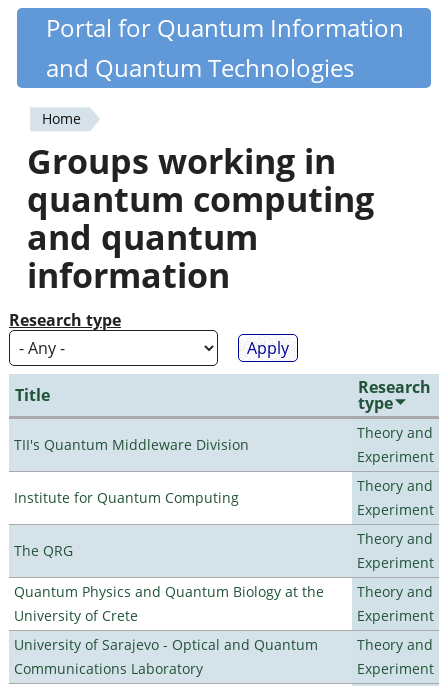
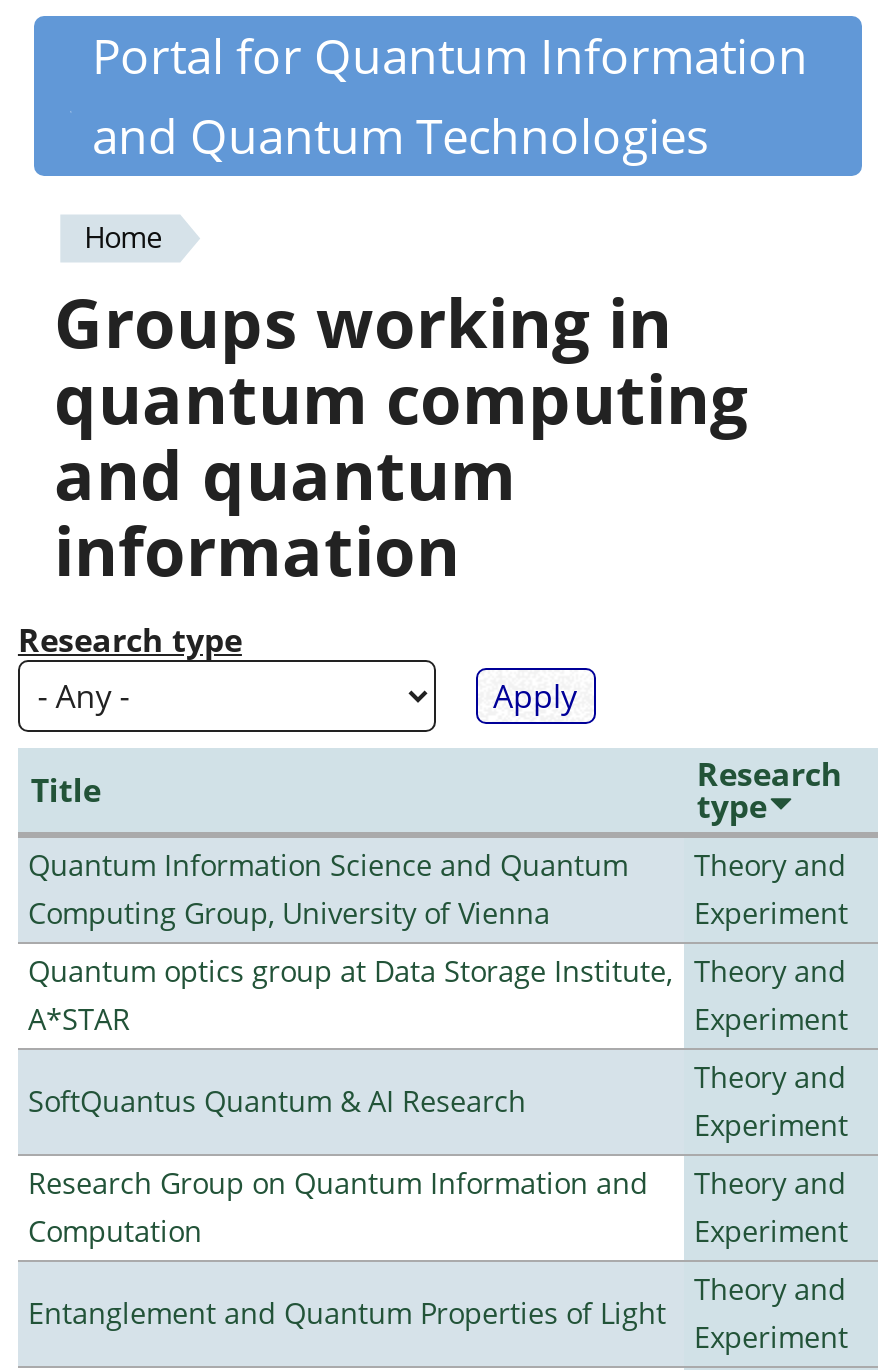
[14,435,249,454] TII's Quantum Middleware Division -> [28,846,628,932] Quantum Information Science and Quantum | Computing Group, University of Vienna
[14,488,239,507] Institute for Quantum Computing -> [28,952,672,1038] Quantum optics group at Data Storage Institute, | A*STAR
[14,541,73,560] The QRG -> [28,1082,526,1120] SoftQuantus Quantum & AI Research
[14,582,324,625] Quantum Physics and Quantum Biology at the | University of Crete -> [28,1164,648,1250] Research Group on Quantum Information and | Computation
[14,635,318,678] University of Sarajevo - Optical and Quantum | Communications Laboratory -> [28,1294,666,1332] Entanglement and Quantum Properties of Light

